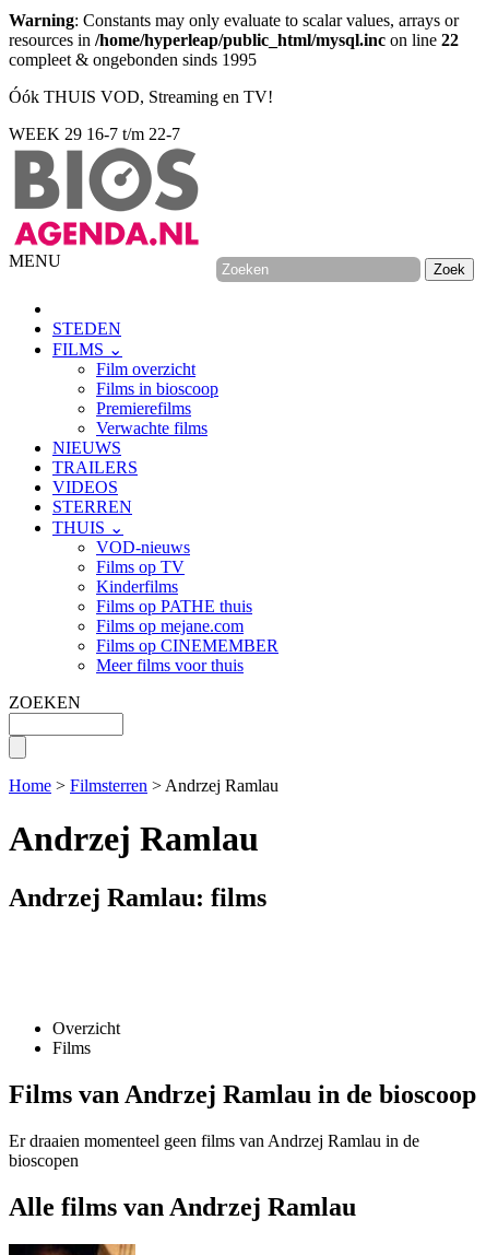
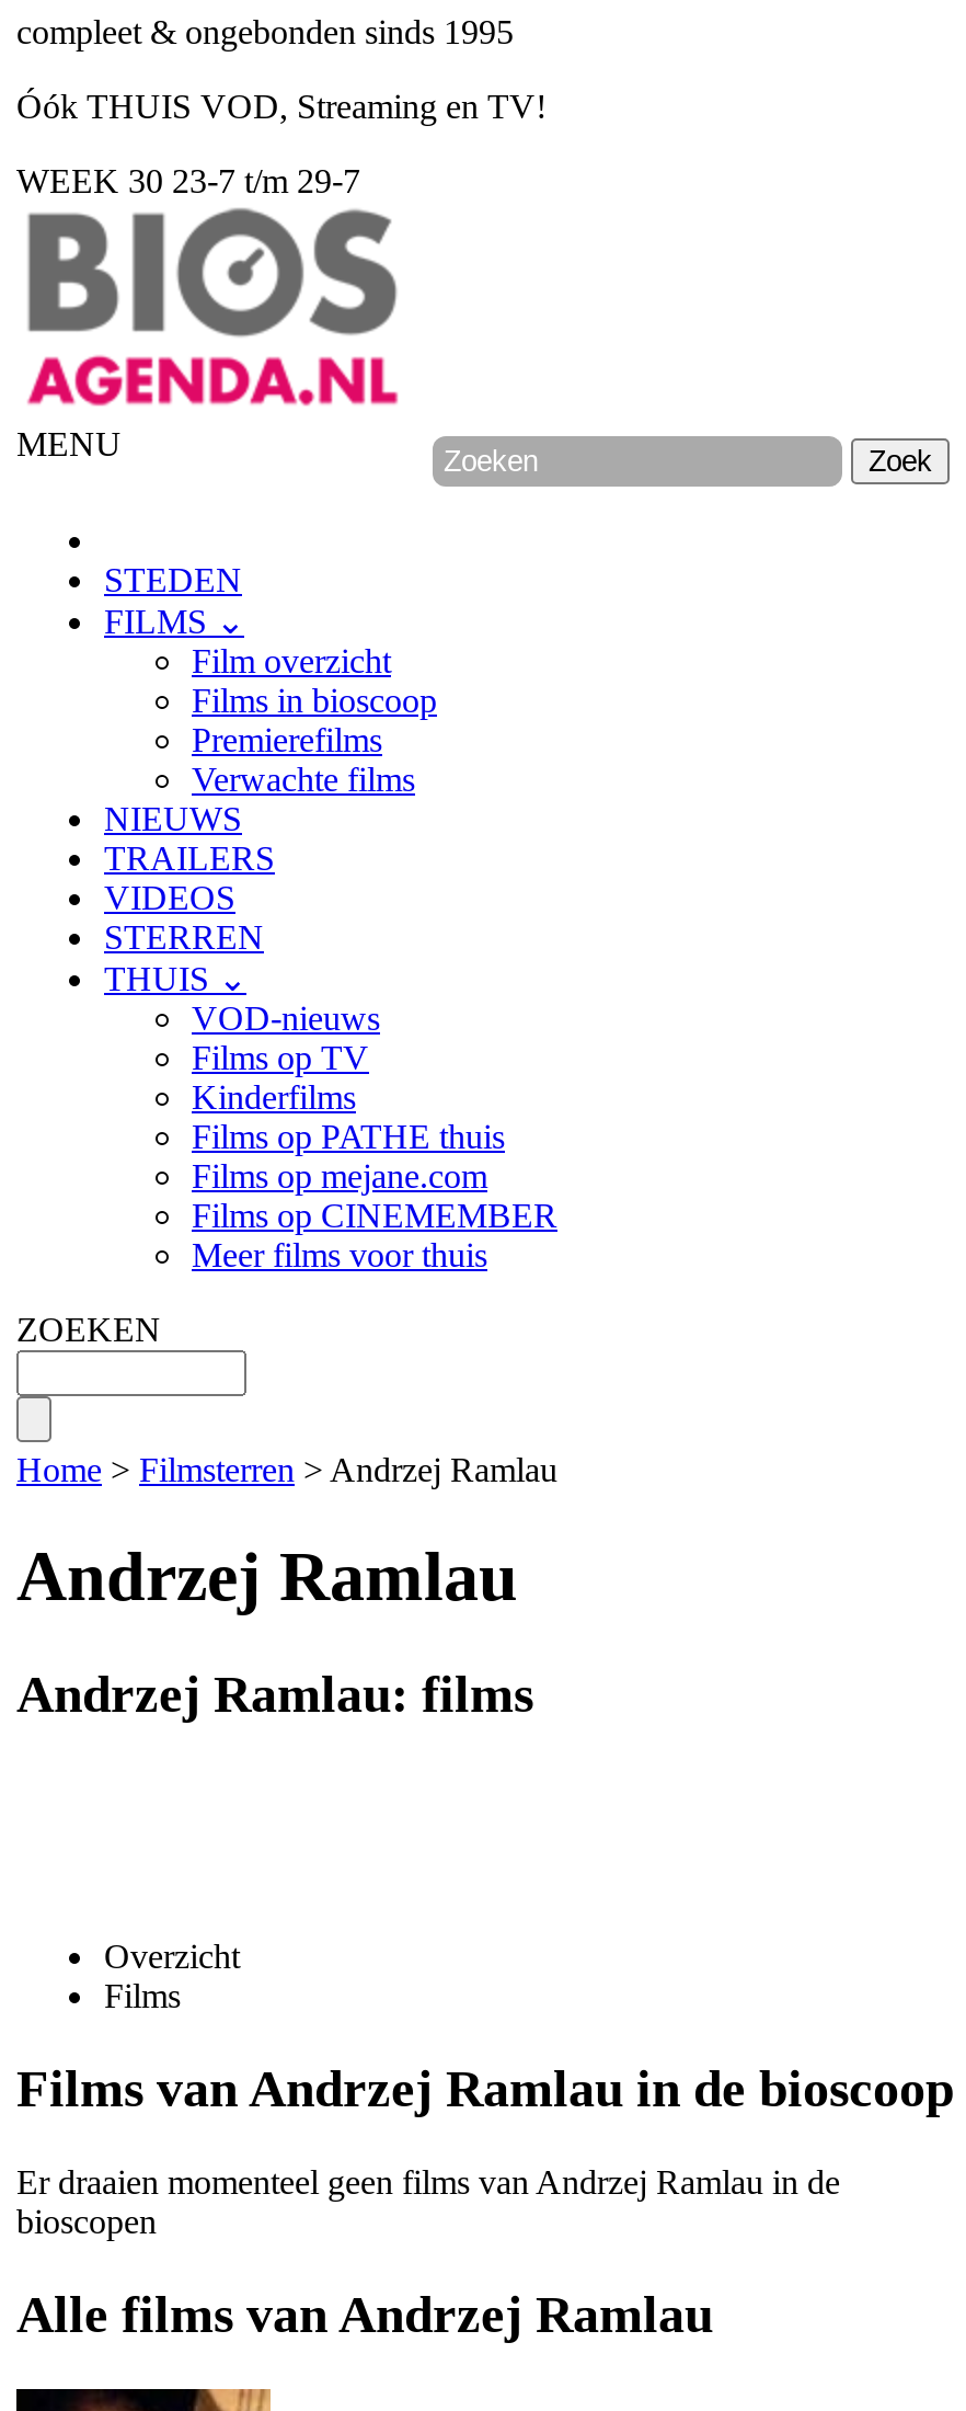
[9,11,459,49] Warning: Constants may only evaluate to scalar values, arrays or | resources in /home/hyperleap/public_html/mysql.inc on line 22 -> none
[9,125,180,143] WEEK 29 16-7 t/m 22-7 -> [16,162,360,199] WEEK 30 23-7 t/m 29-7

